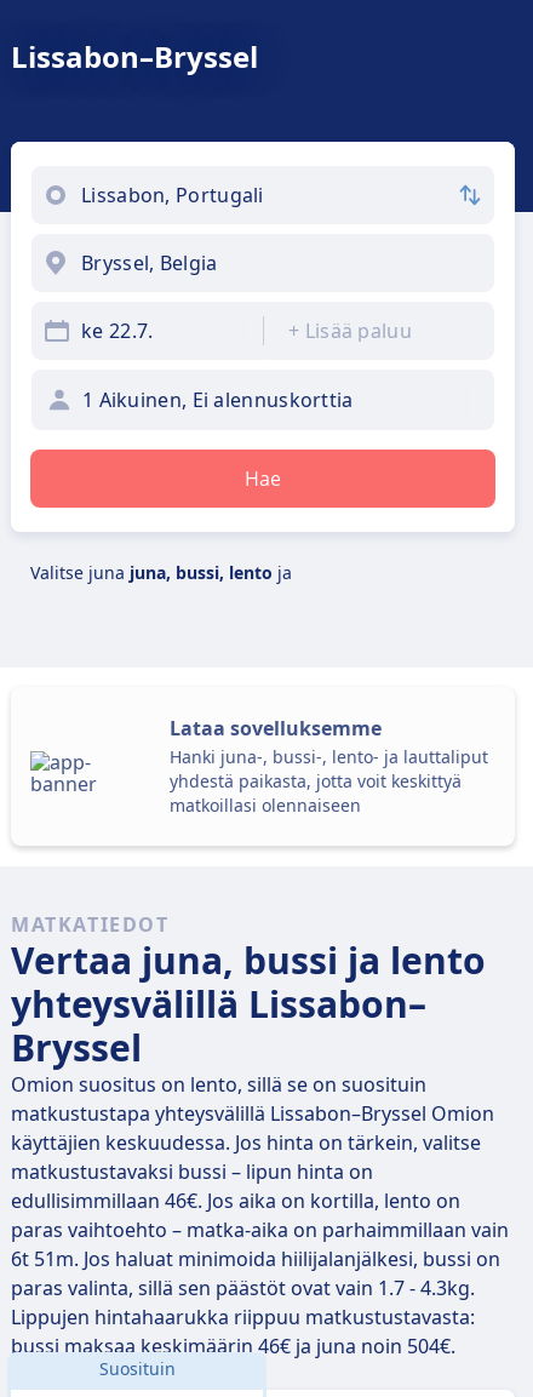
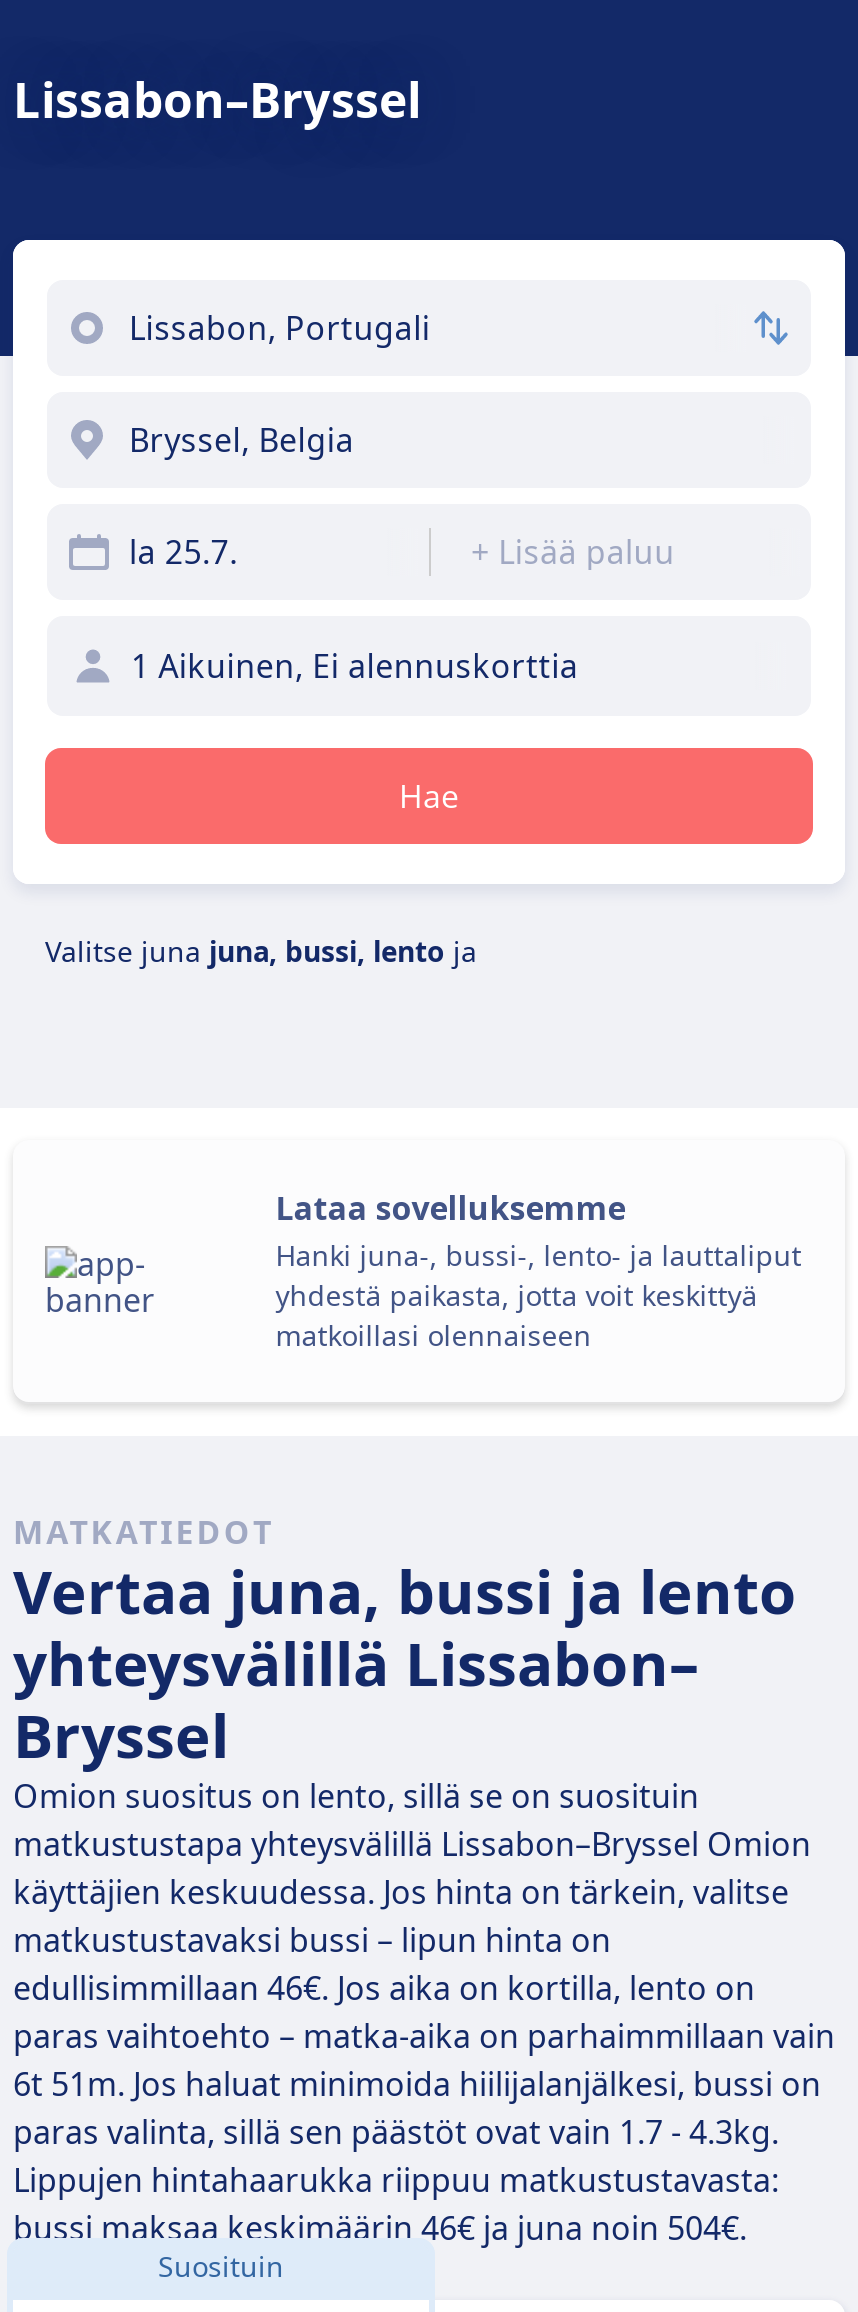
[81,317,153,344] ke 22.7. -> [129,530,238,574] la 25.7.

